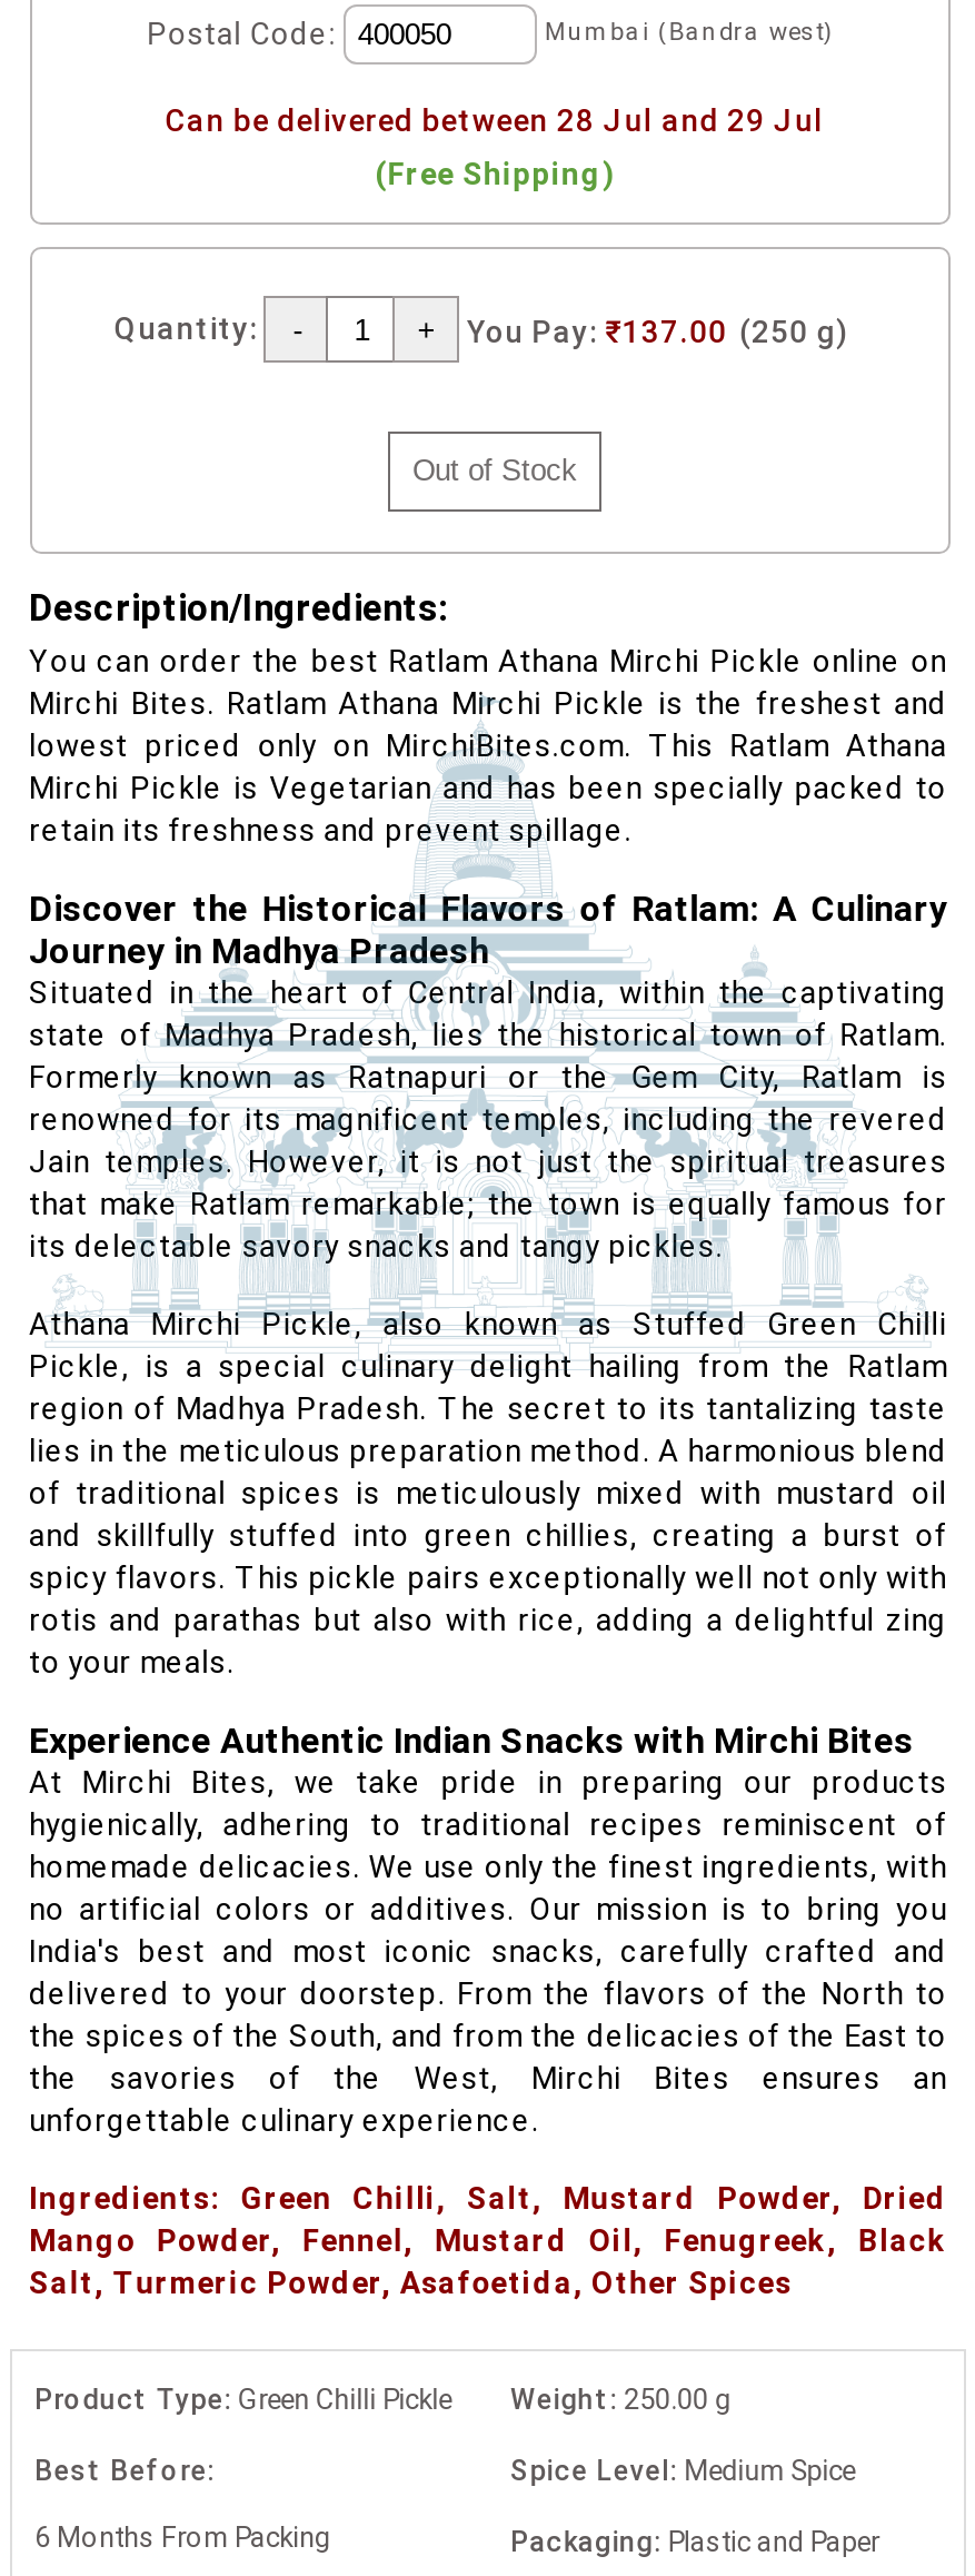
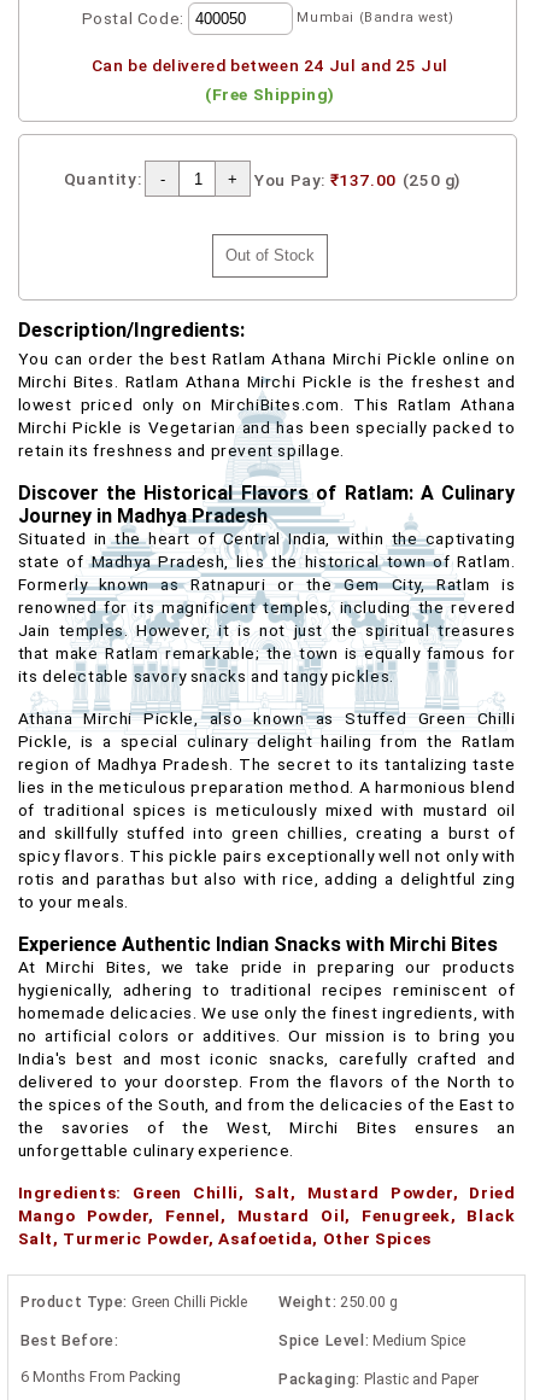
[165,103,824,138] Can be delivered between 28 Jul and 29 Jul -> [91,56,449,75] Can be delivered between 24 Jul and 25 Jul

